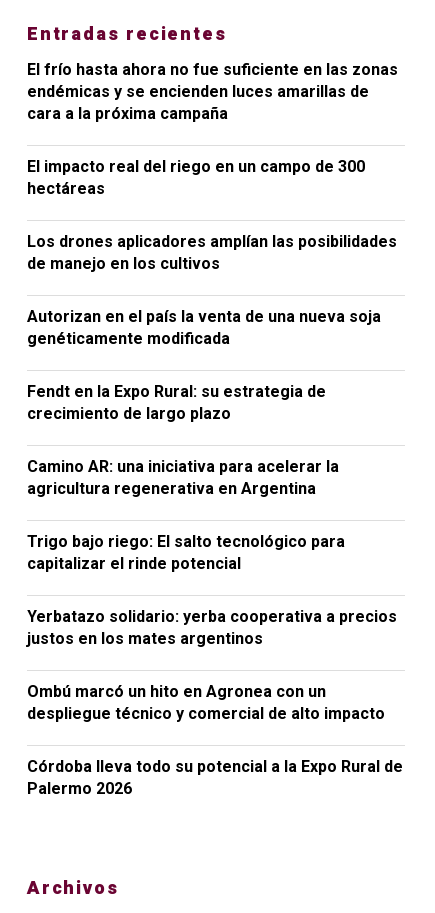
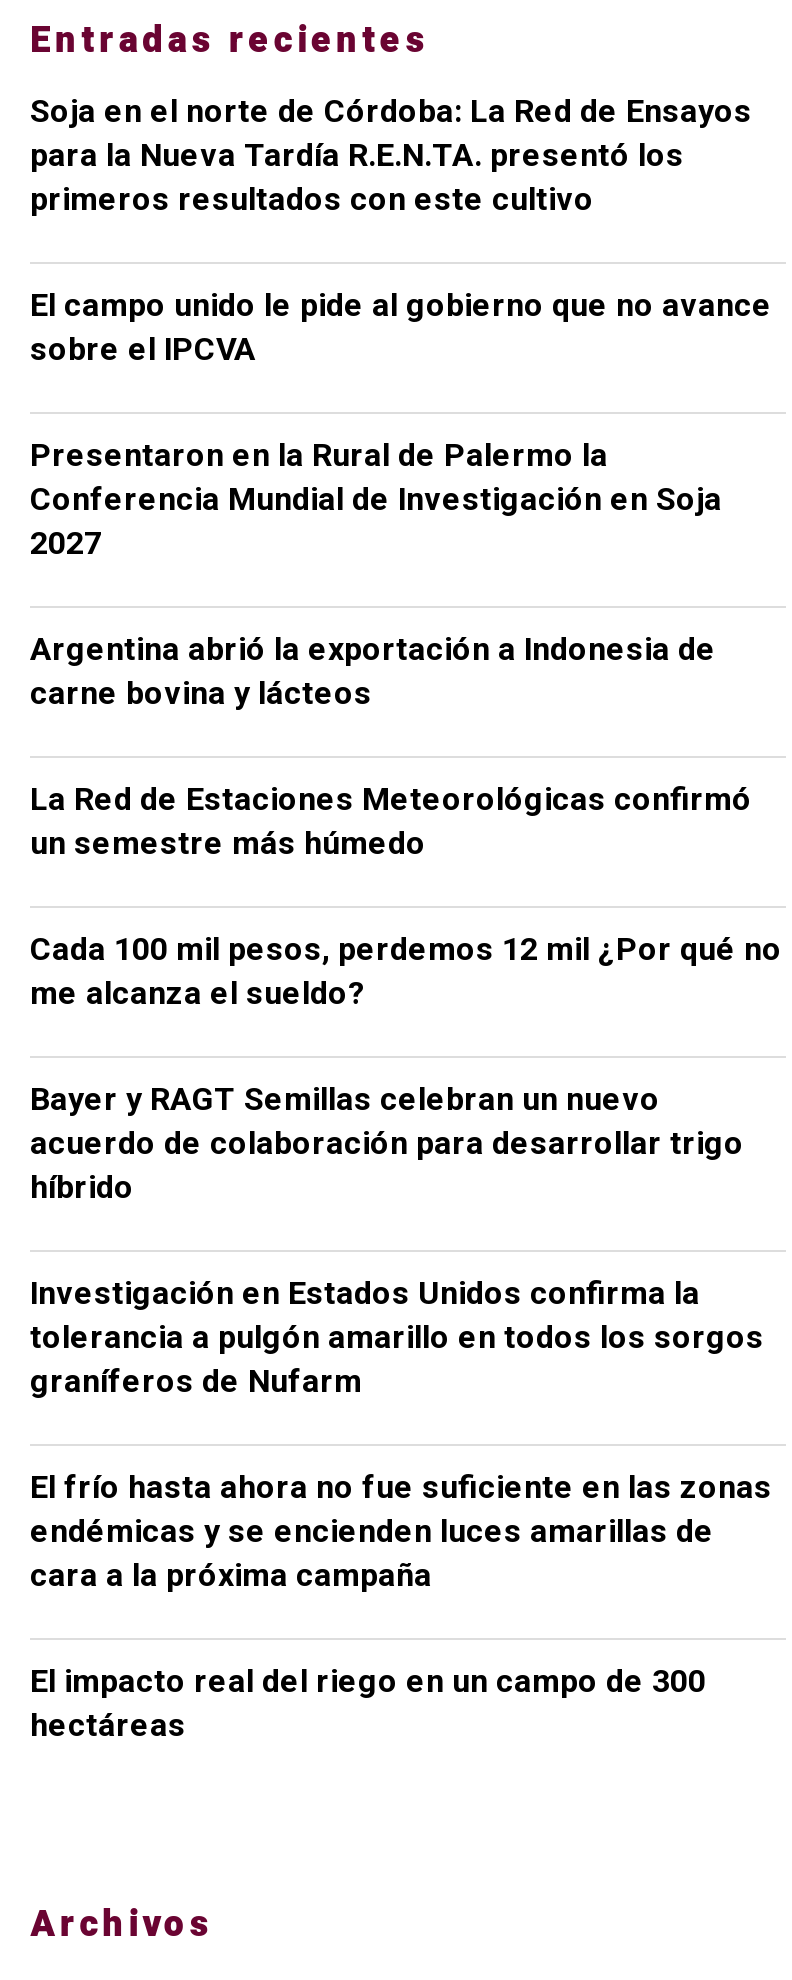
none -> [30,92,782,1400] Soja en el norte de Córdoba: La Red de Ensayos | para la Nueva Tardía R.E.N.TA. presentó los | primeros resultados con este cultivo | El campo unido le pide al gobierno que no avance | sobre el IPCVA | Presentaron en la Rural de Palermo la | Conferencia Mundial de Investigación en Soja | 2027 | Argentina abrió la exportación a Indonesia de | carne bovina y lácteos | La Red de Estaciones Meteorológicas confirmó | un semestre más húmedo | Cada 100 mil pesos, perdemos 12 mil ¿Por qué no | me alcanza el sueldo? | Bayer y RAGT Semillas celebran un nuevo | acuerdo de colaboración para desarrollar trigo | híbrido | Investigación en Estados Unidos confirma la | tolerancia a pulgón amarillo en todos los sorgos | graníferos de Nufarm
moved [27,60,398,198] -> [30,1468,772,1744]: El frío hasta ahora no fue suficiente en las zonas | endémicas y se encienden luces amarillas de | cara a la próxima campaña | El impacto real del riego en un campo de 300 | hectáreas
[27,232,403,798] Los drones aplicadores amplían las posibilidades | de manejo en los cultivos | Autorizan en el país la venta de una nueva soja | genéticamente modificada | Fendt en la Expo Rural: su estrategia de | crecimiento de largo plazo | Camino AR: una iniciativa para acelerar la | agricultura regenerativa en Argentina | Trigo bajo riego: El salto tecnológico para | capitalizar el rinde potencial | Yerbatazo solidario: yerba cooperativa a precios | justos en los mates argentinos | Ombú marcó un hito en Agronea con un | despliegue técnico y comercial de alto impacto | Córdoba lleva todo su potencial a la Expo Rural de | Palermo 2026 -> none

